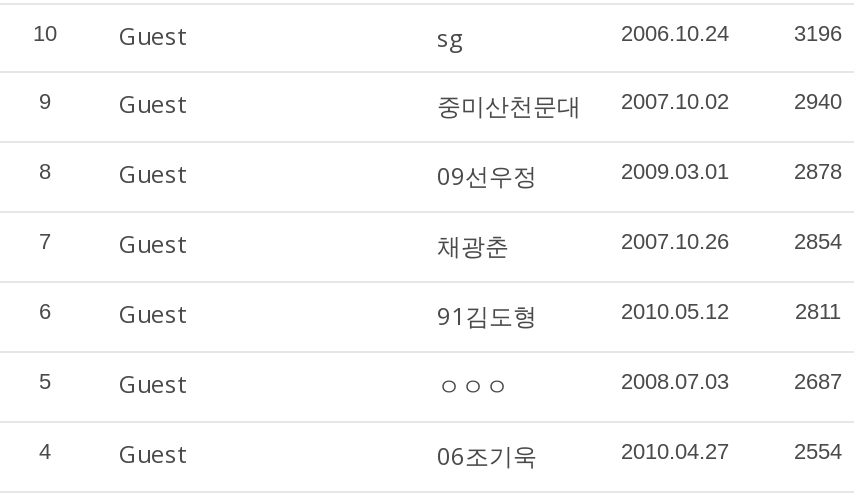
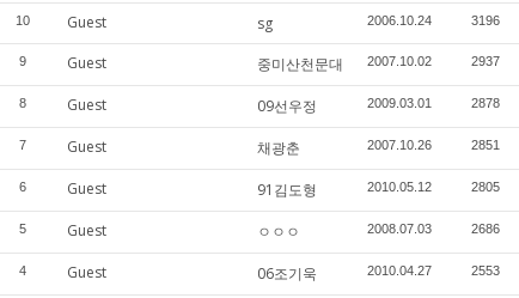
[794,89,842,113] 2940 -> [471,54,499,68] 2937
[794,229,842,253] 2854 -> [471,138,499,152] 2851
[795,299,841,323] 2811 -> [471,180,499,194] 2805
[794,369,842,393] 2687 -> [471,221,499,236] 2686
[794,439,842,463] 2554 -> [471,263,499,278] 2553

